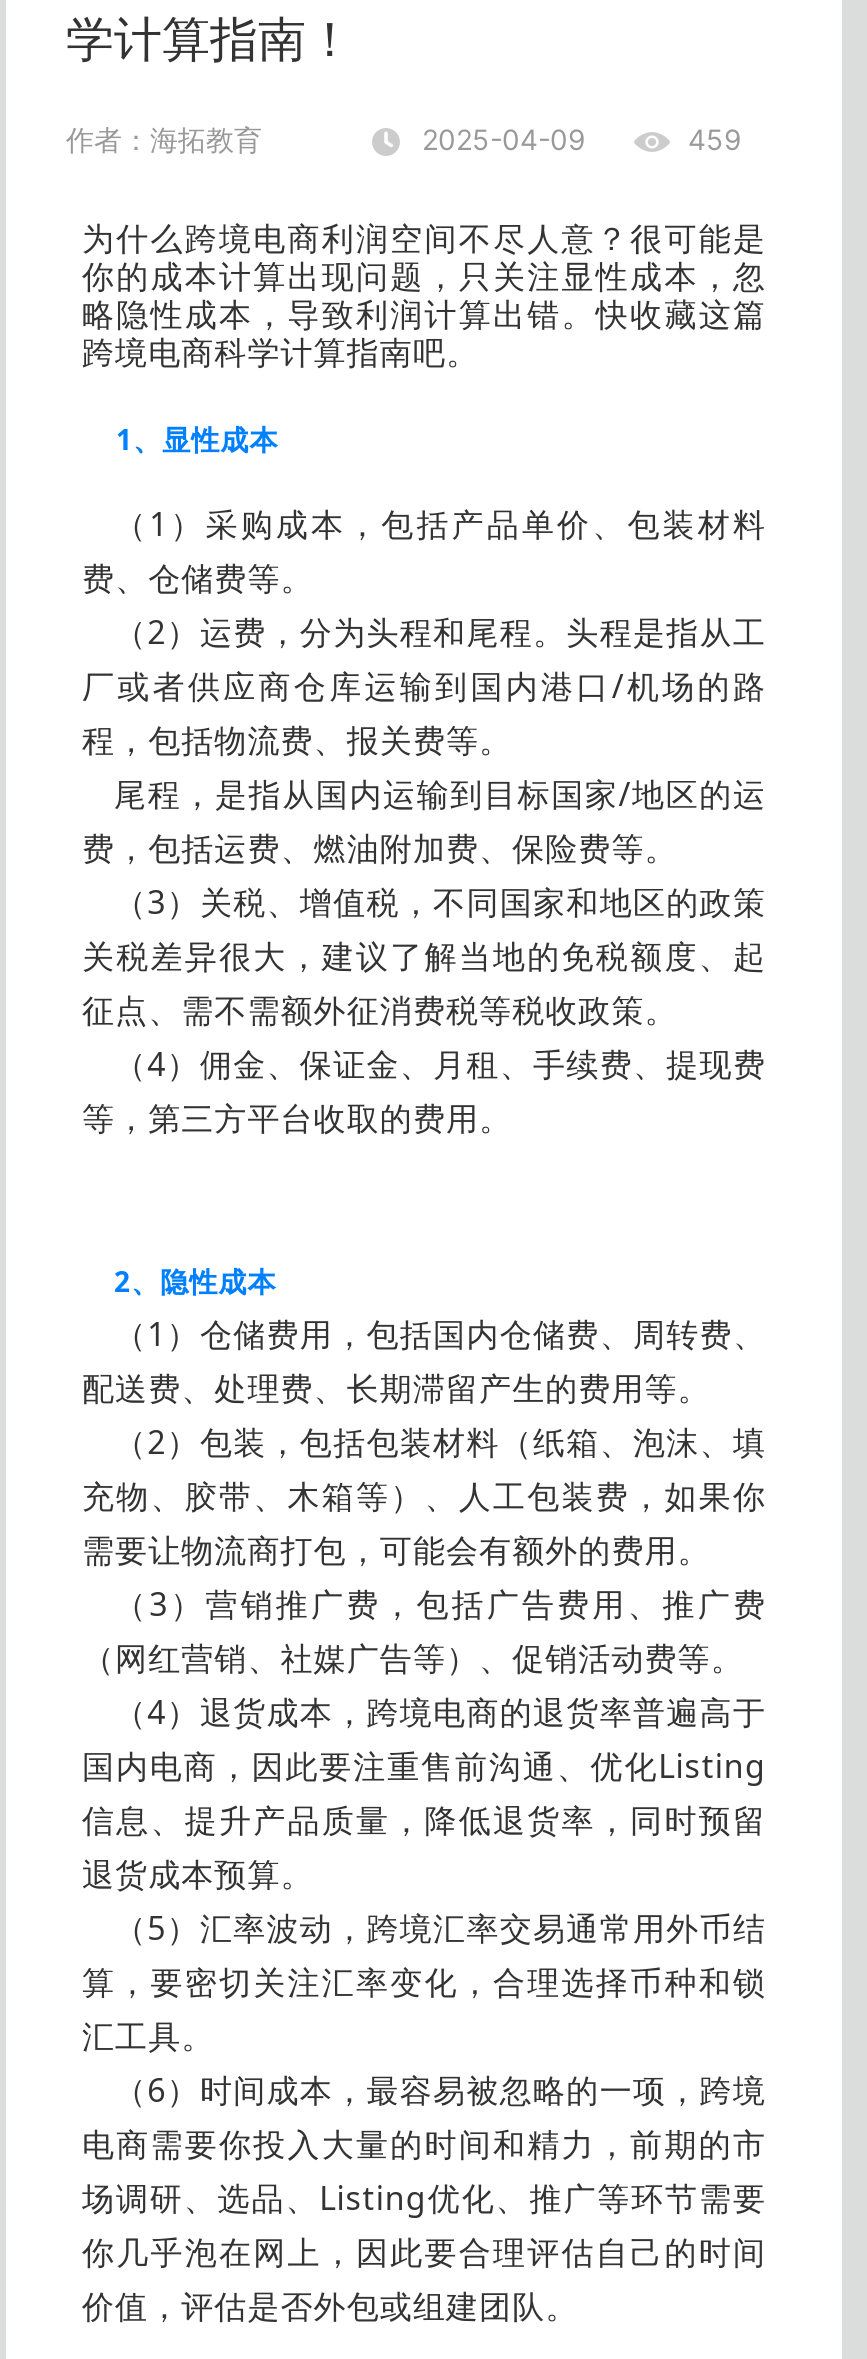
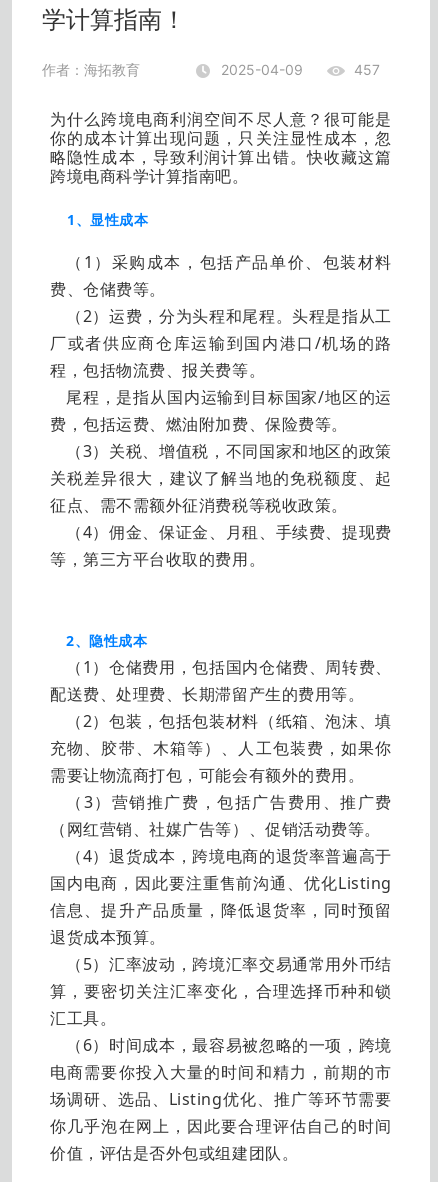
[688,122,742,156] 459 -> [354,61,380,78] 457

